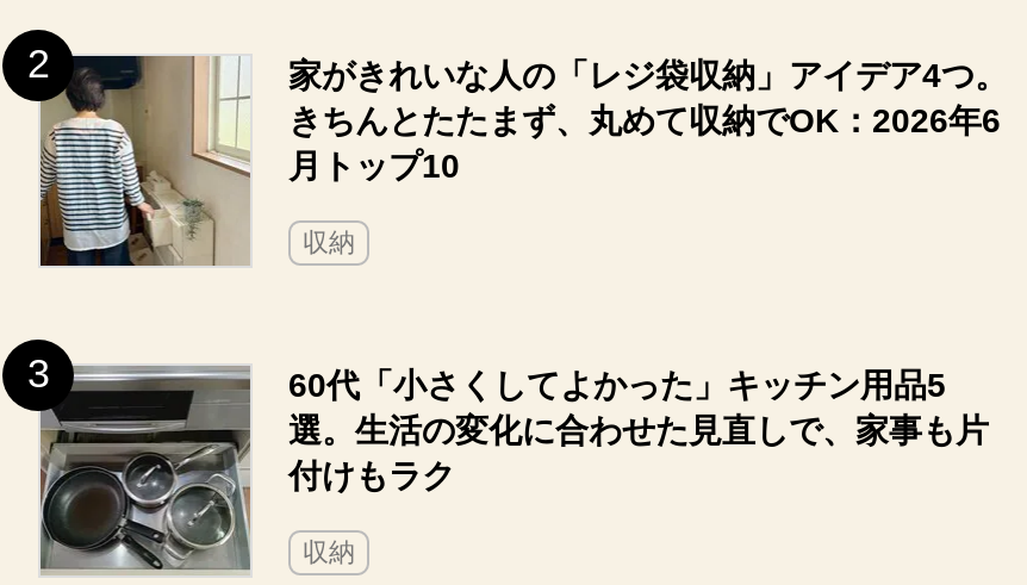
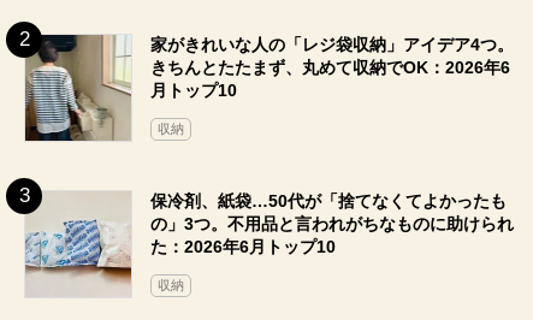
[38,365,989,573] [image] | 60代「小さくしてよかった」キッチン用品5 | 選。生活の変化に合わせた見直しで、家事も片 | 付けもラク -> [25,191,514,295] [image] | 保冷剤、紙袋…50代が「捨てなくてよかったも | の」3つ。不用品と言われがちなものに助けられ | た：2026年6月トップ10

